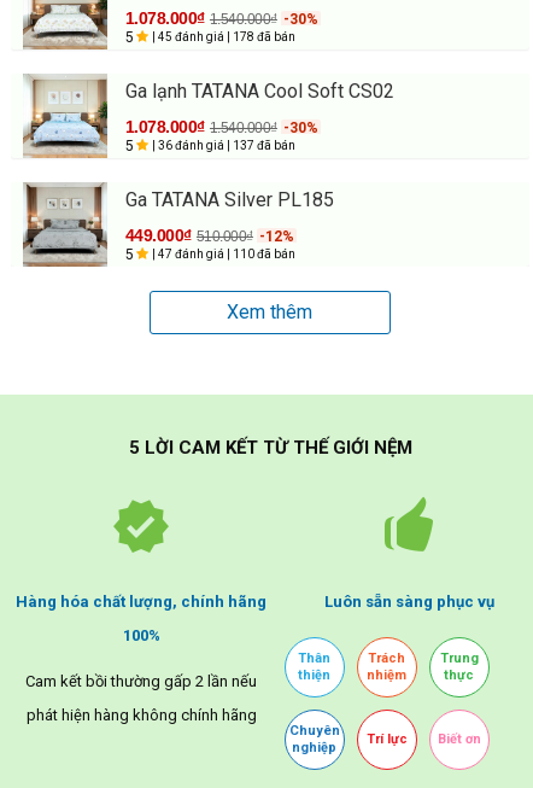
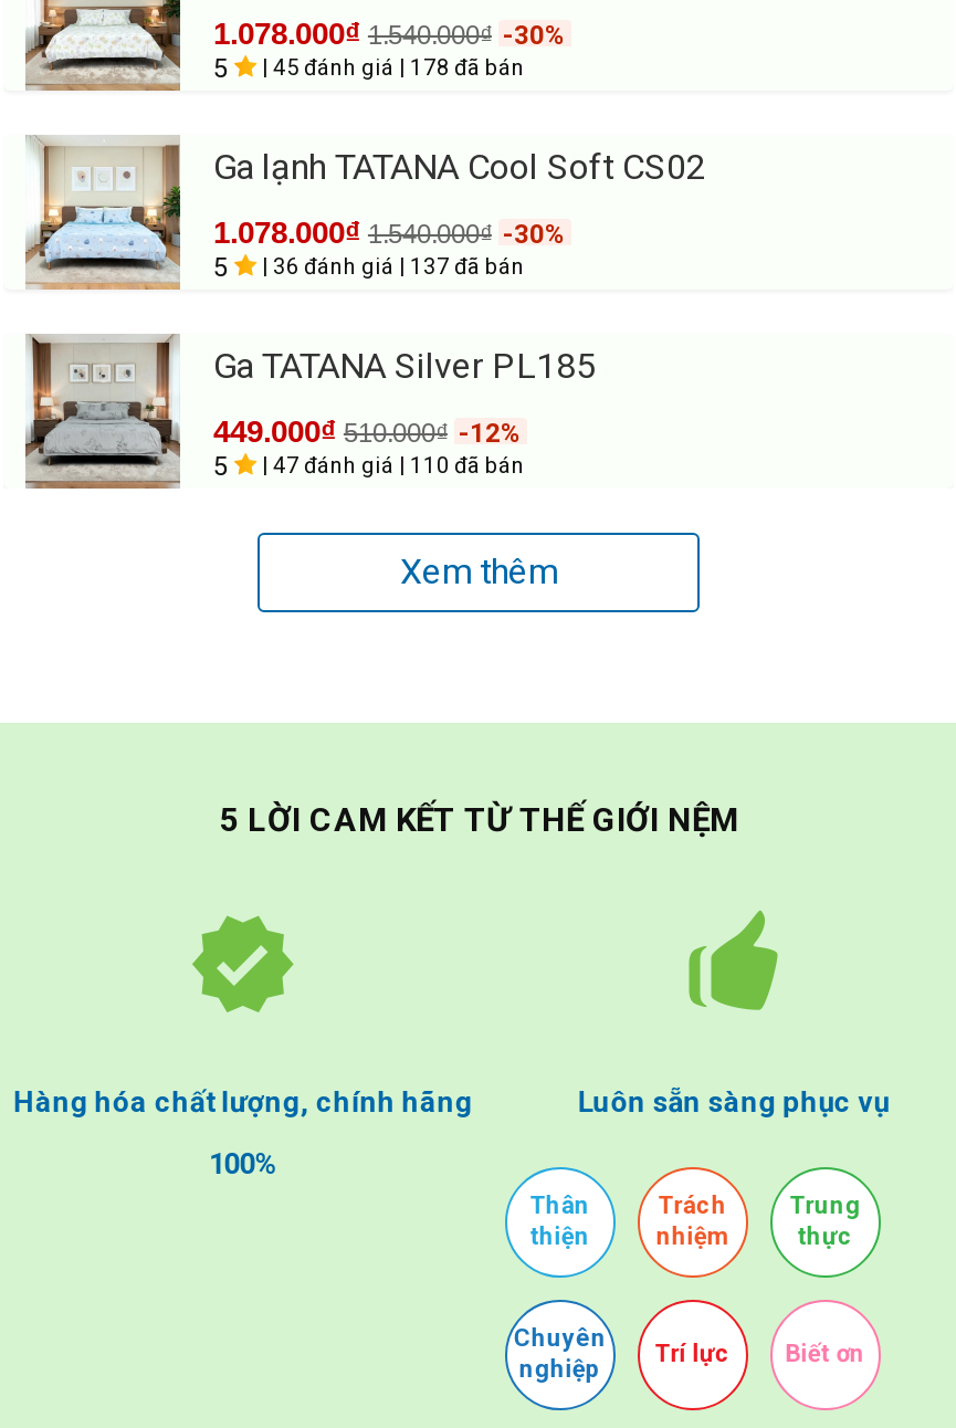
[26,672,257,724] Cam kết bồi thường gấp 2 lần nếu | phát hiện hàng không chính hãng -> none

